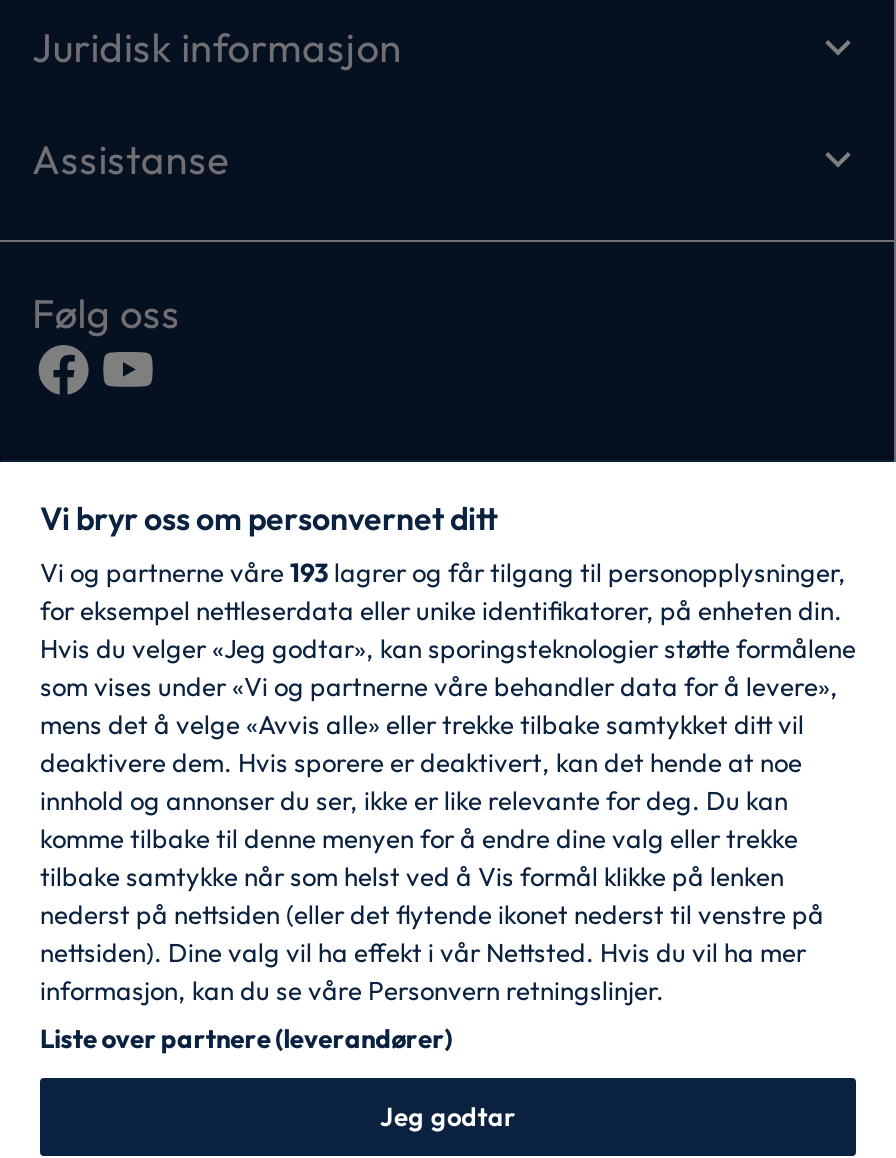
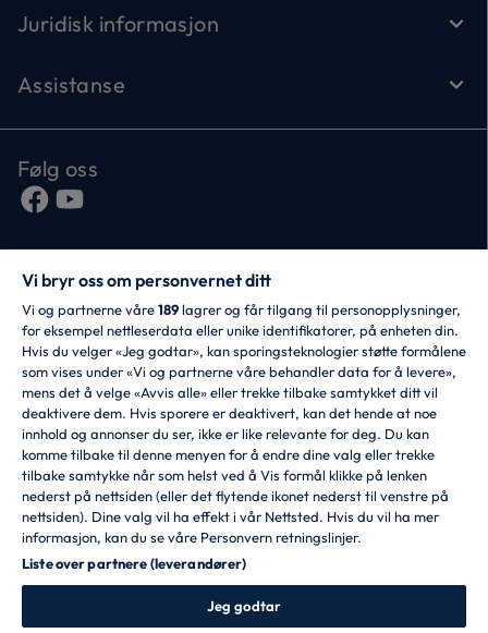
[40,556,846,588] Vi og partnerne våre 193 lagrer og får tilgang til personopplysninger, -> [22,301,461,318] Vi og partnerne våre 189 lagrer og får tilgang til personopplysninger,

